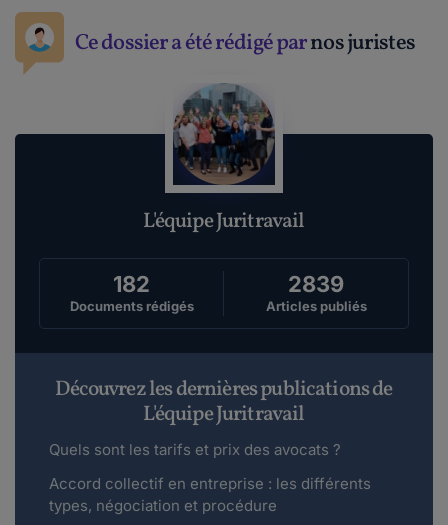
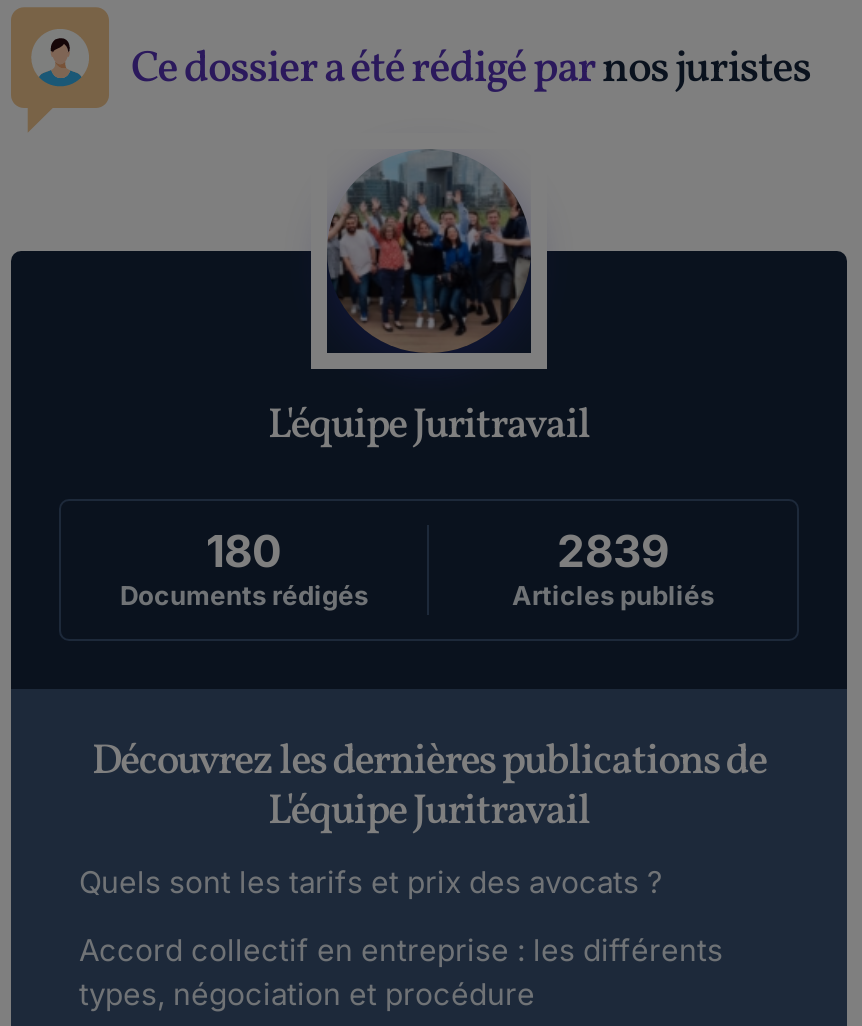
[113,271,150,297] 182 -> [206,525,282,577] 180

